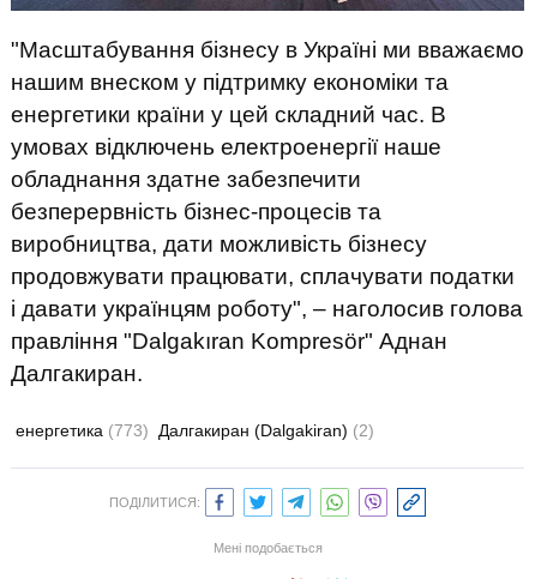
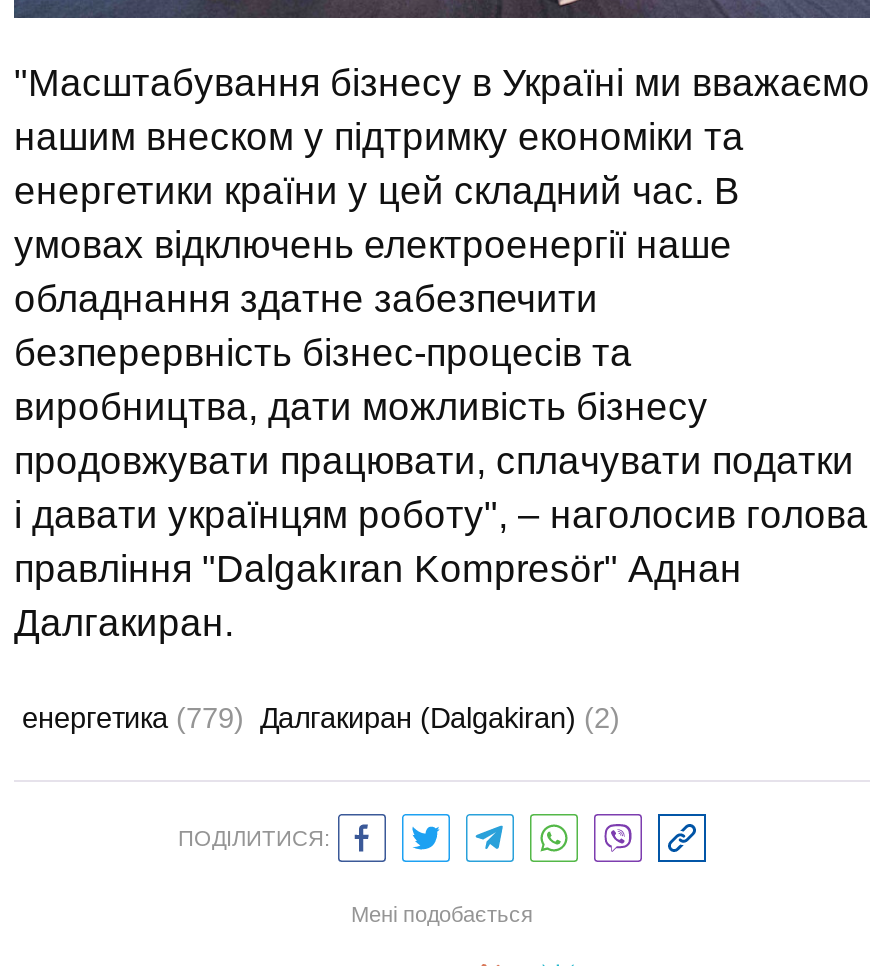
[16,421,374,440] енергетика (773) Далгакиран (Dalgakiran) (2) -> [22,703,620,735] енергетика (779) Далгакиран (Dalgakiran) (2)

